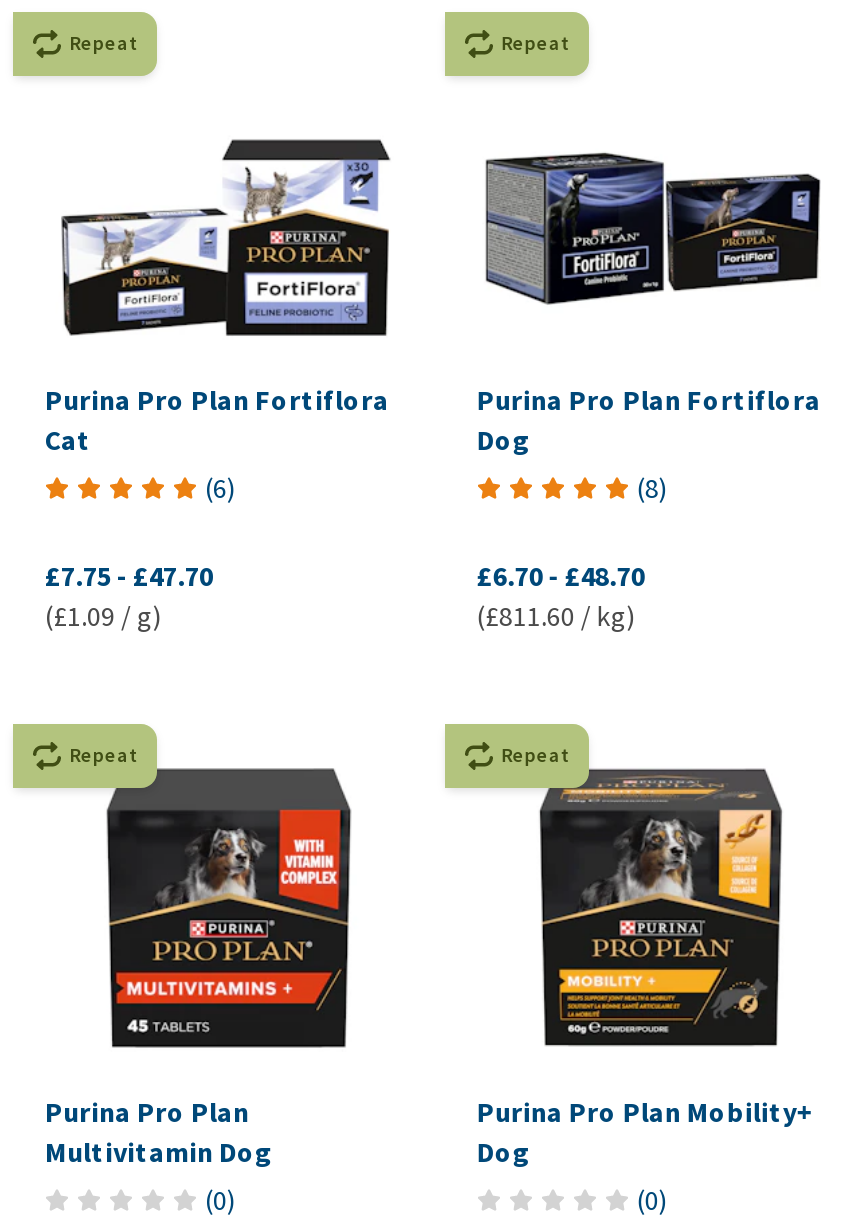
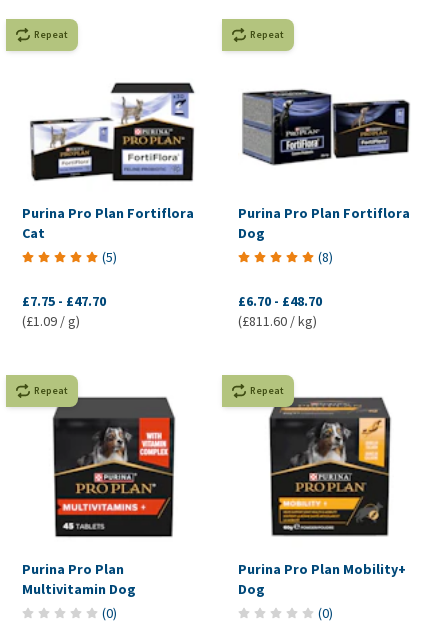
[205,470,235,506] (6) -> [102,248,117,266] (5)

